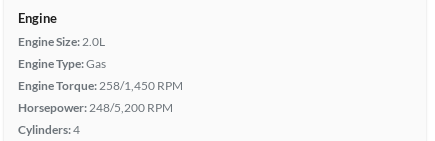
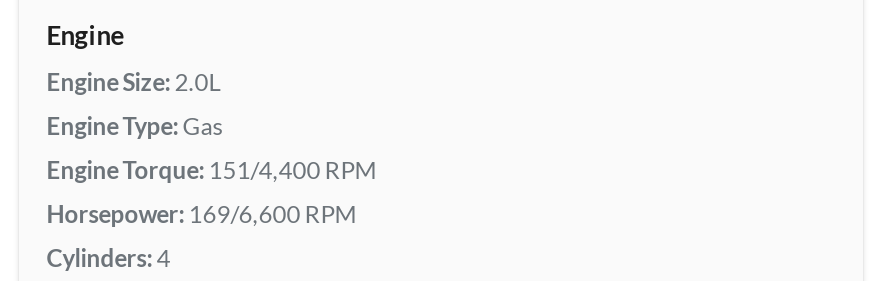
[18,78,183,93] Engine Torque: 258/1,450 RPM -> [46,154,376,184] Engine Torque: 151/4,400 RPM
[18,100,173,115] Horsepower: 248/5,200 RPM -> [46,198,356,228] Horsepower: 169/6,600 RPM

